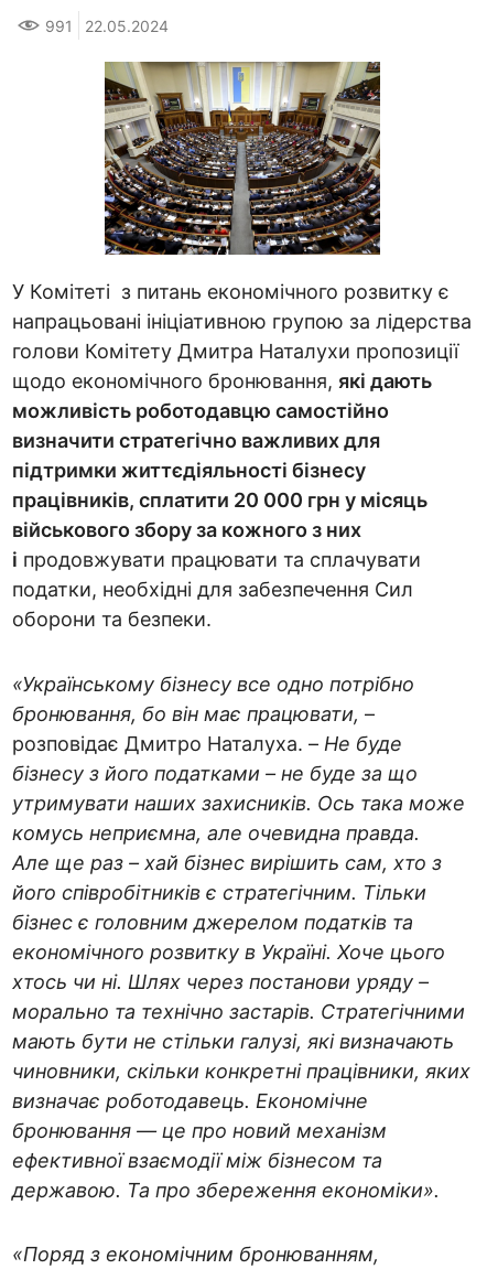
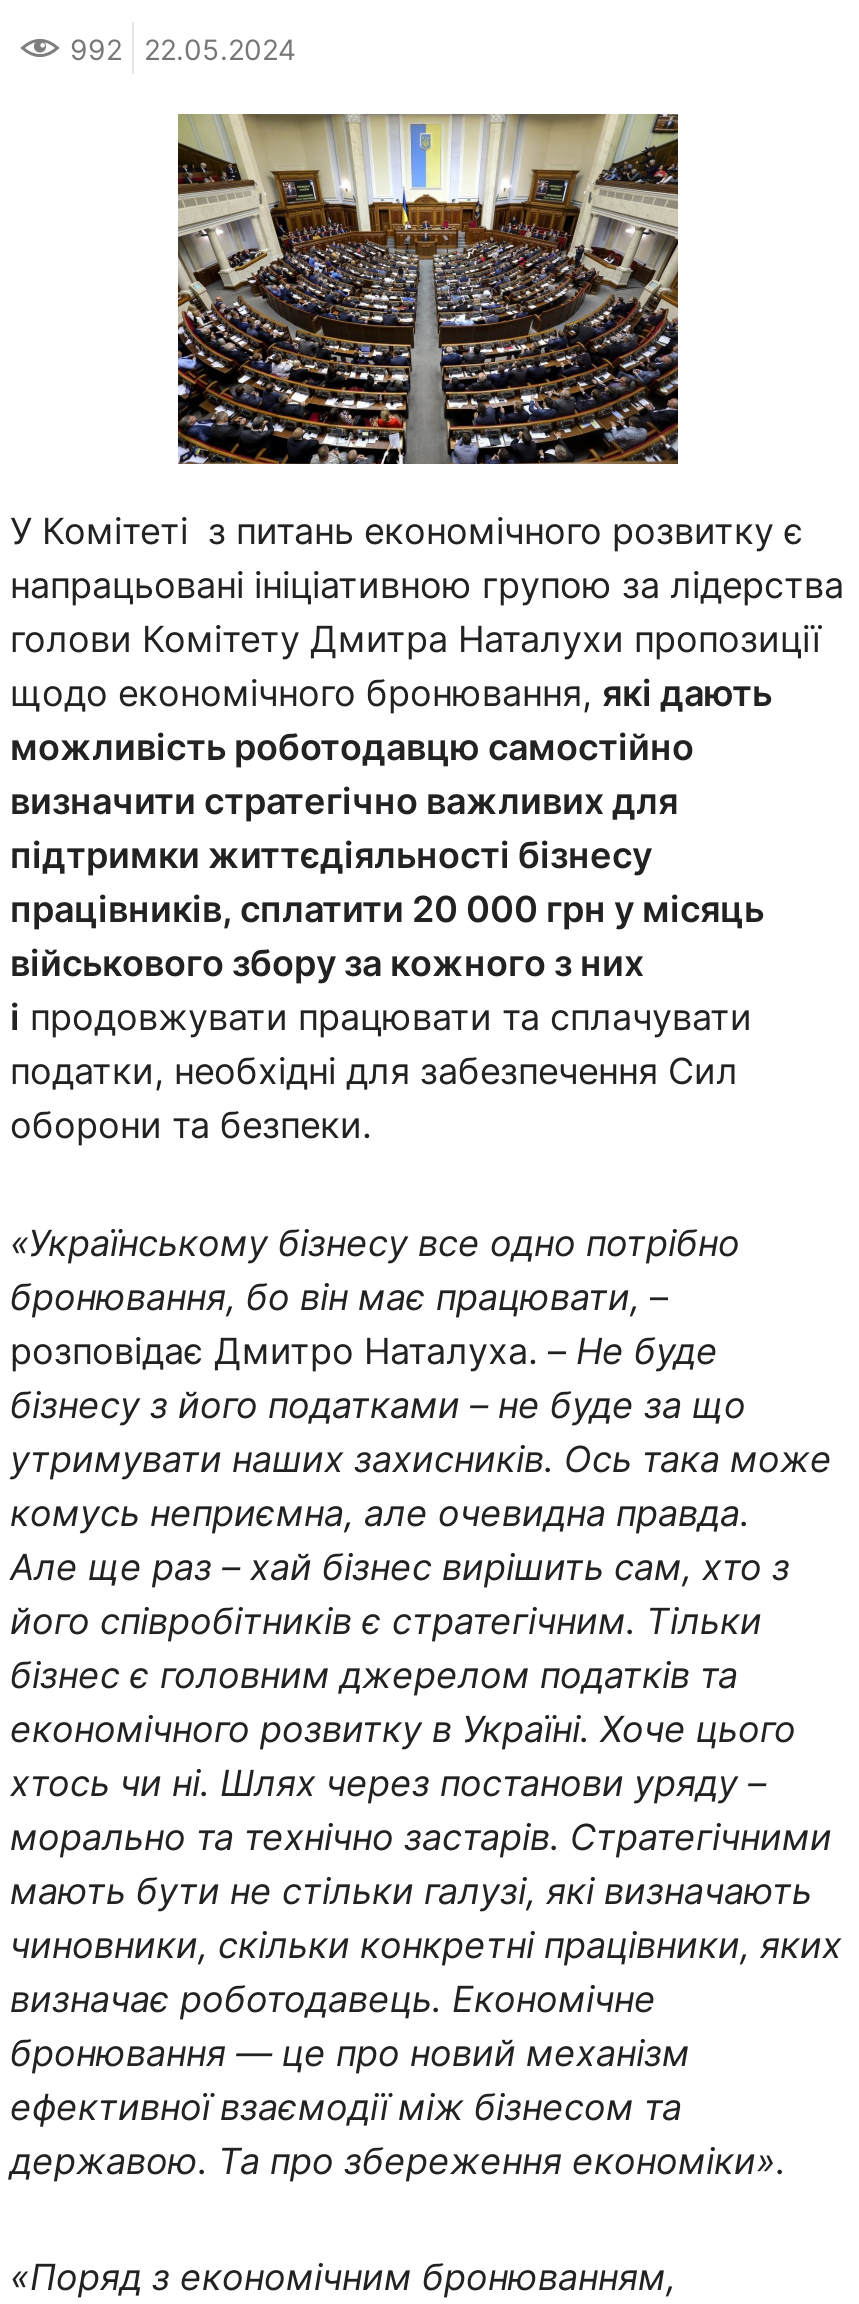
[45,16,169,35] 991 22.05.2024 -> [70,31,296,65] 992 22.05.2024

